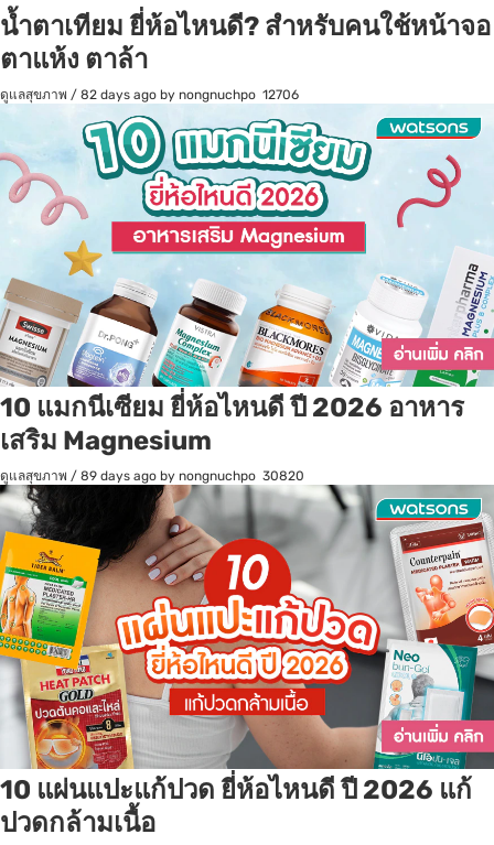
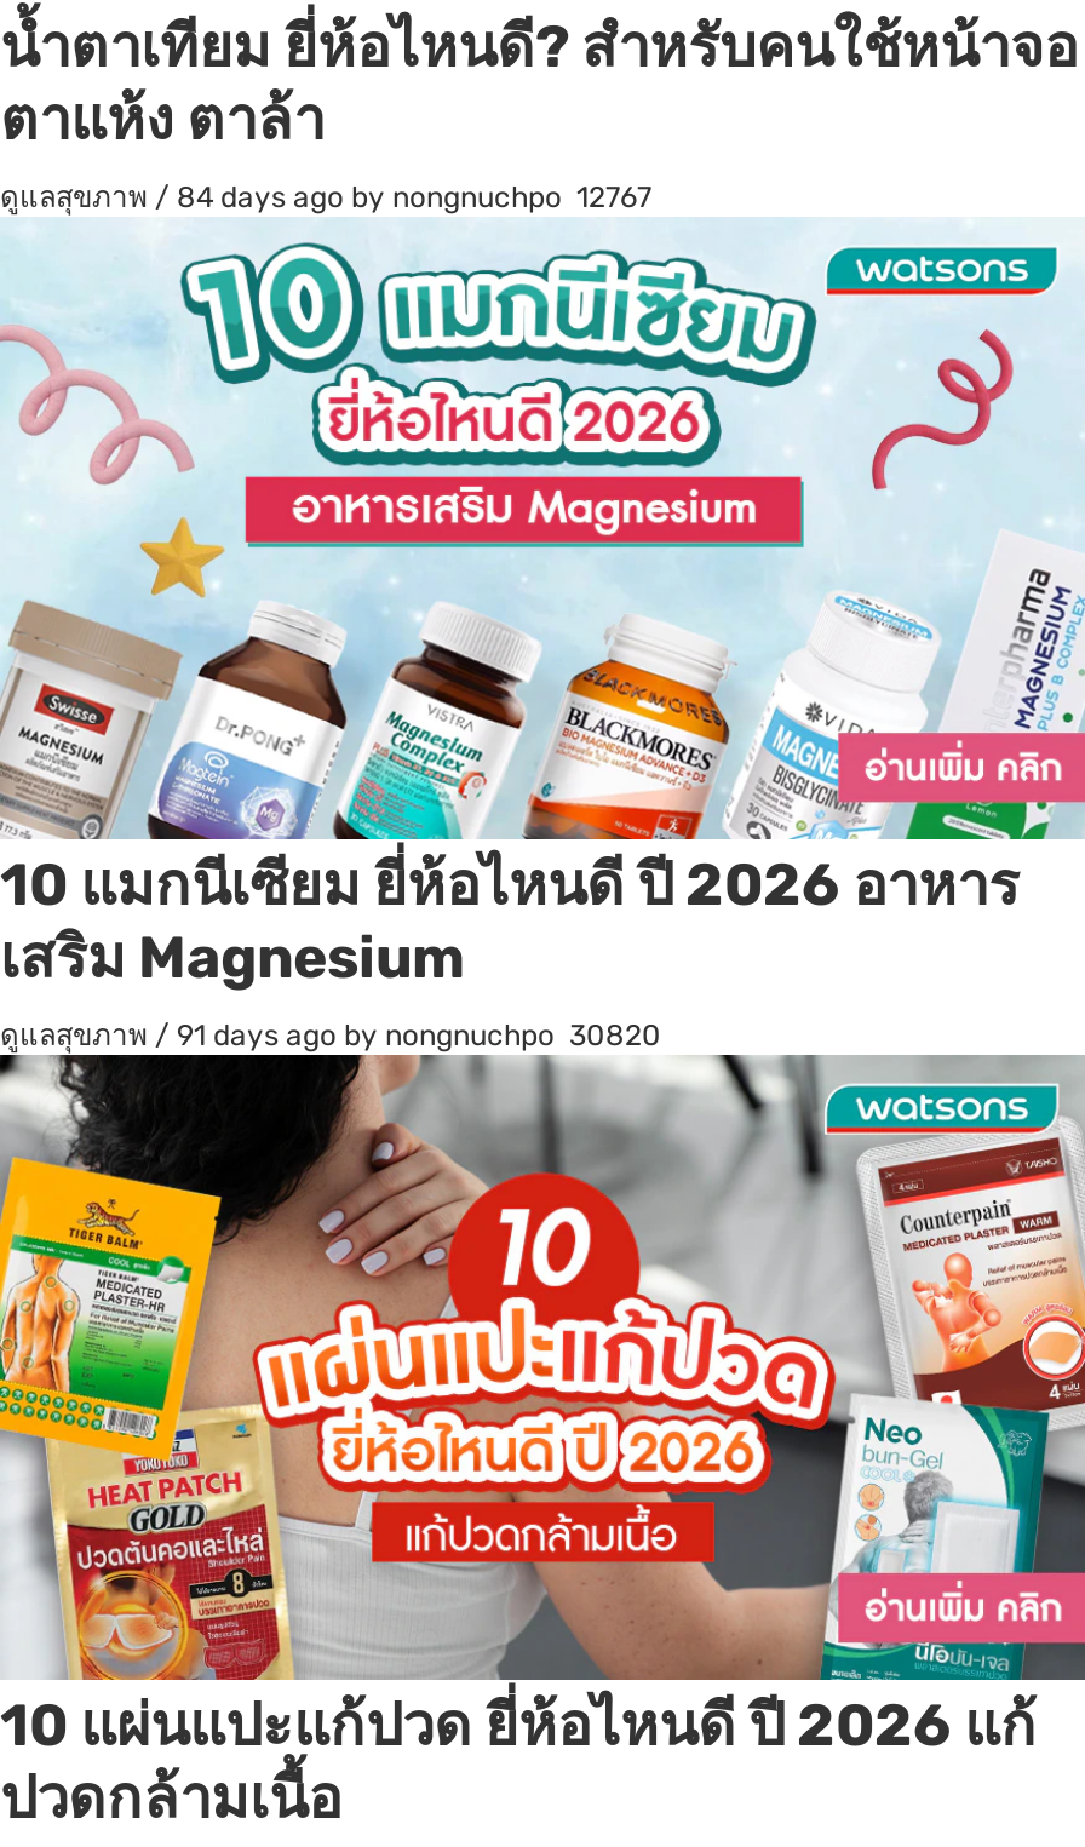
[0,87,299,102] ดูแลสุขภาพ / 82 days ago by nongnuchpo 12706 -> [0,179,651,213] ดูแลสุขภาพ / 84 days ago by nongnuchpo 12767
[0,468,304,484] ดูแลสุขภาพ / 89 days ago by nongnuchpo 30820 -> [0,1019,661,1053] ดูแลสุขภาพ / 91 days ago by nongnuchpo 30820

